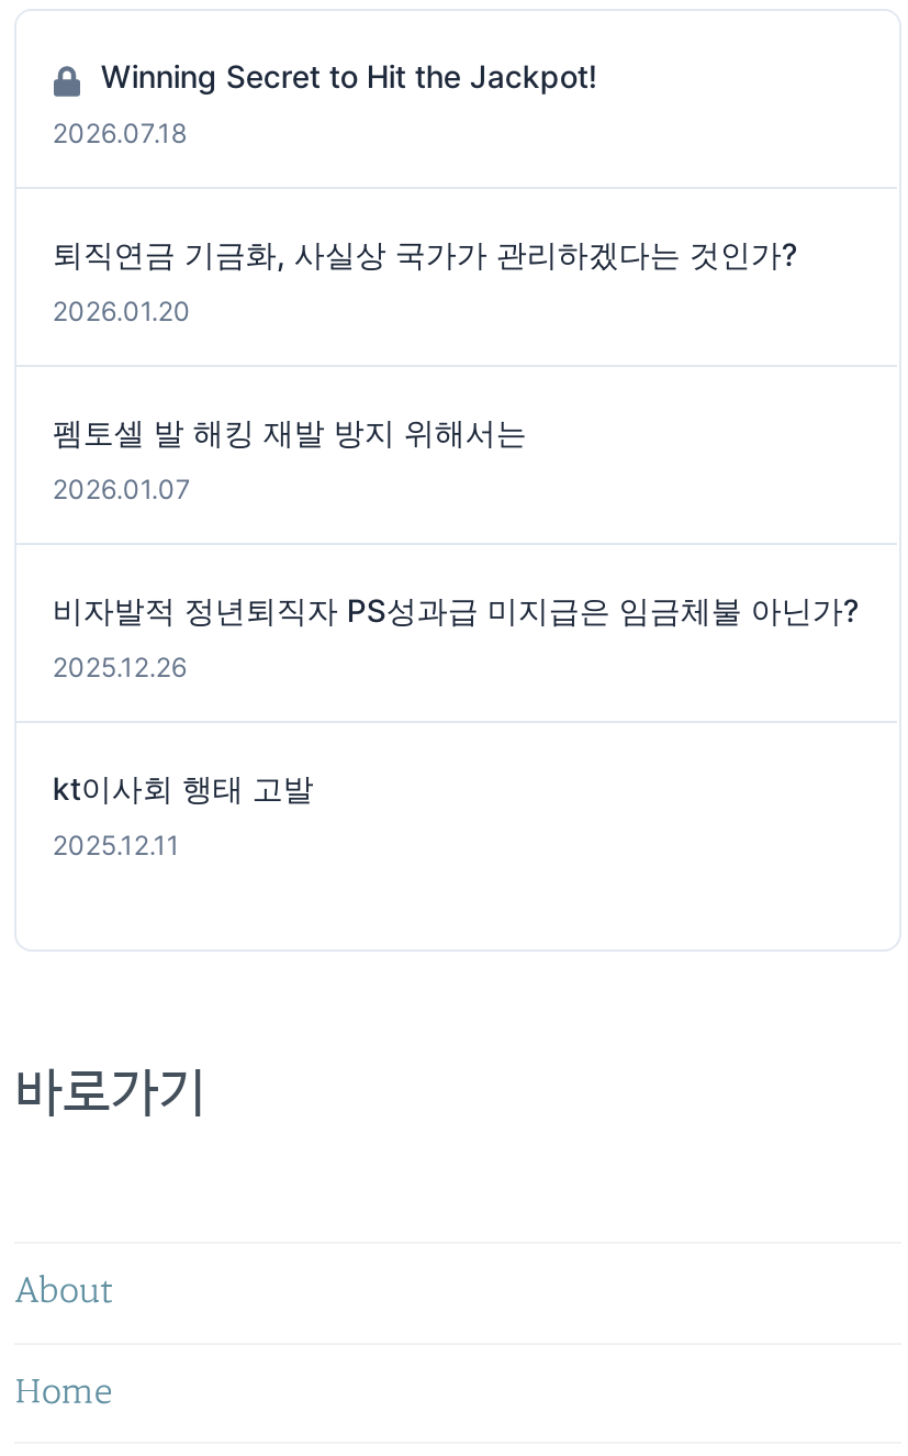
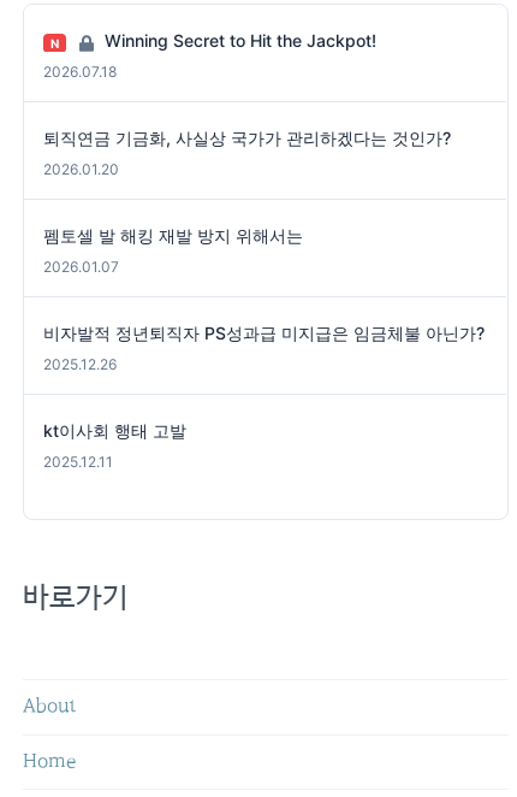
none -> [51,36,59,50] N

